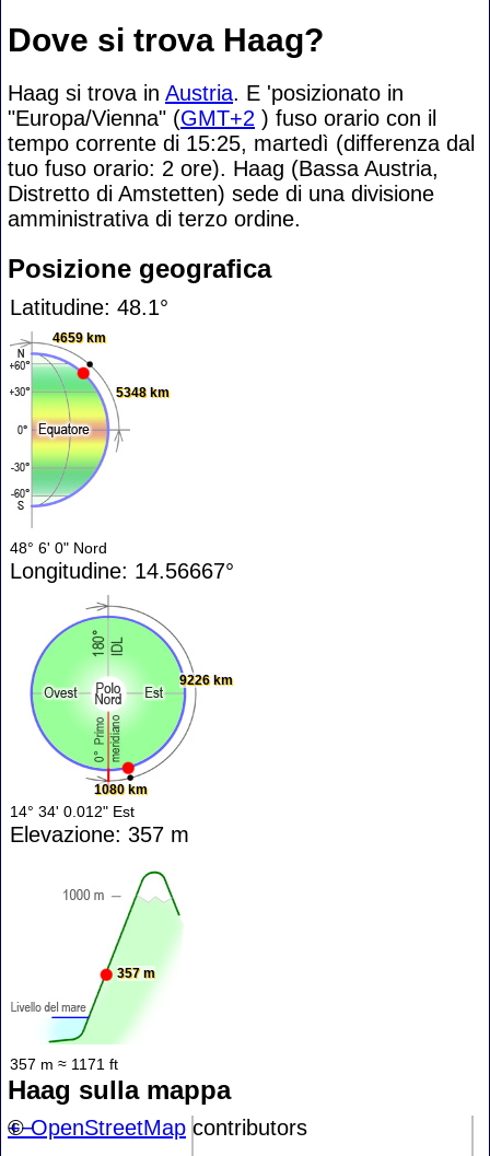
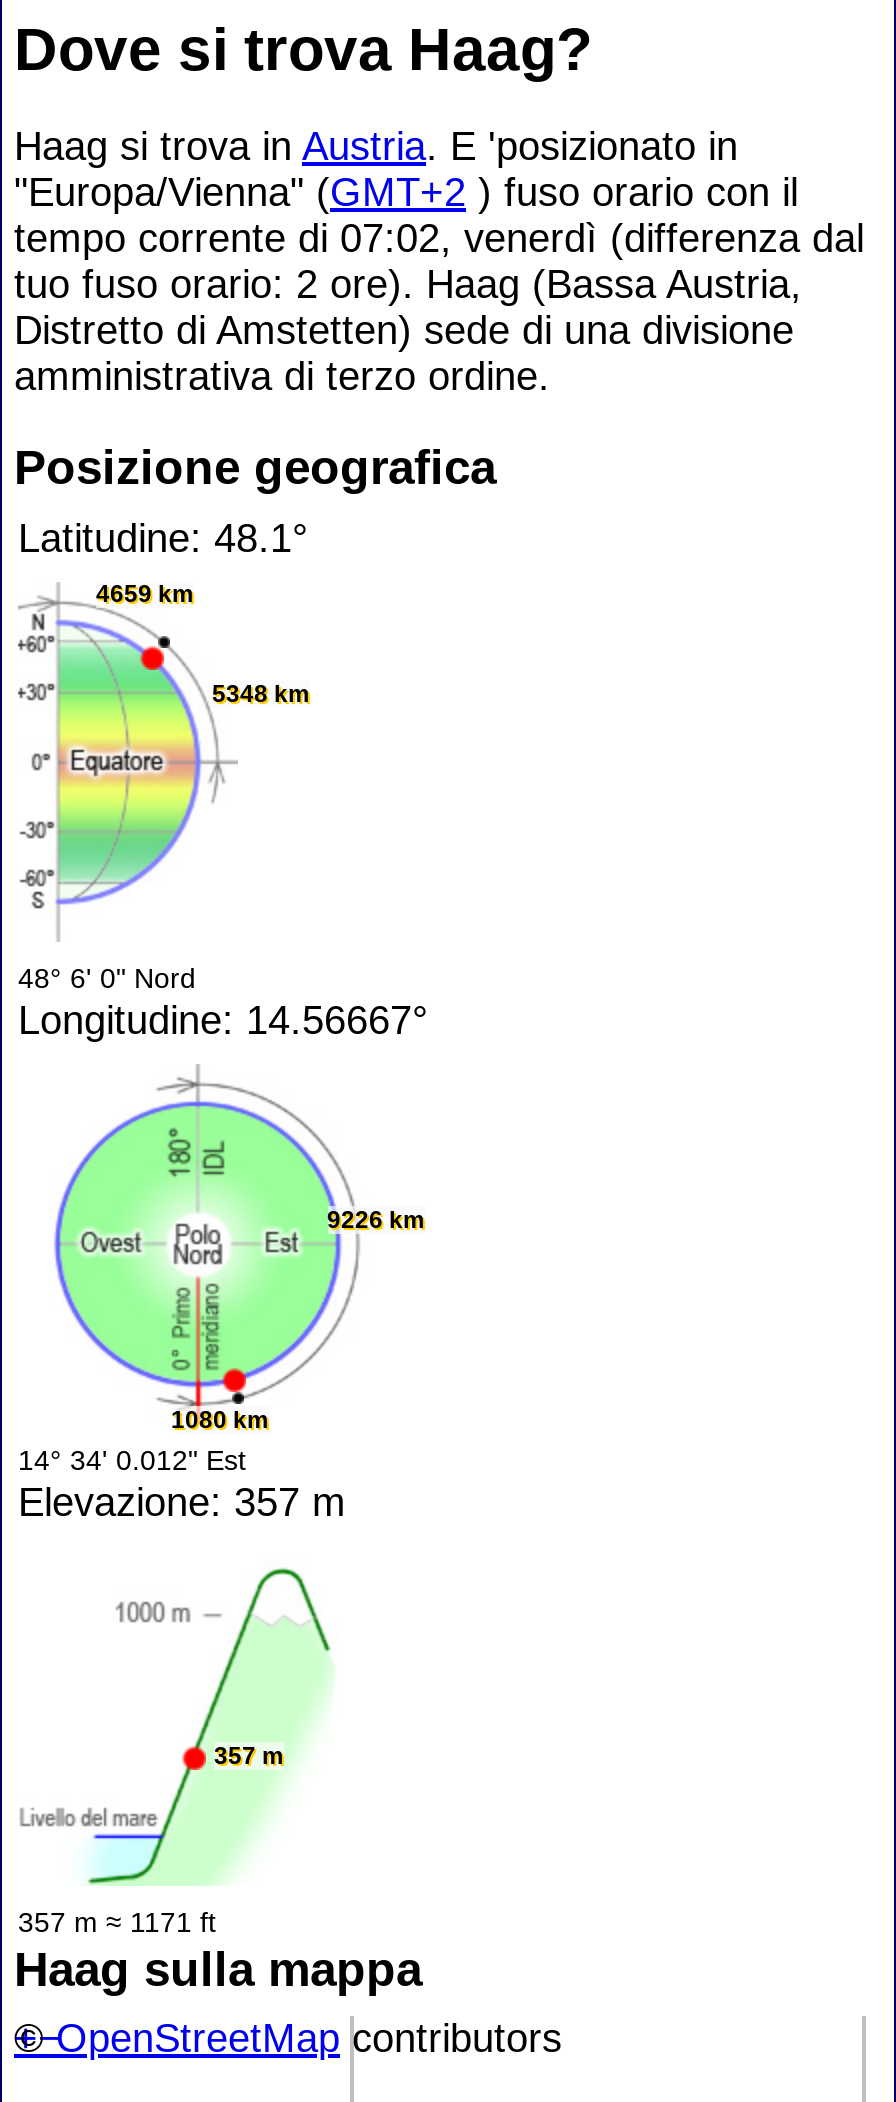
[8,131,475,155] tempo corrente di 15:25, martedì (differenza dal -> [14,216,864,260] tempo corrente di 07:02, venerdì (differenza dal

